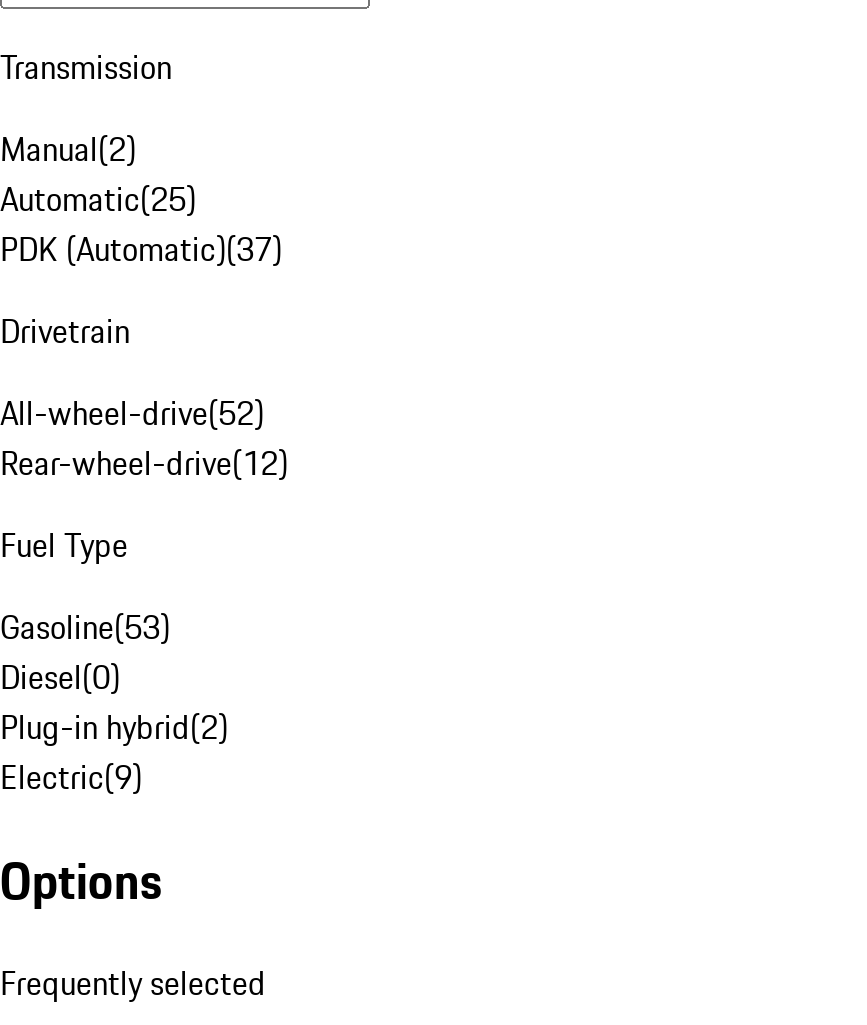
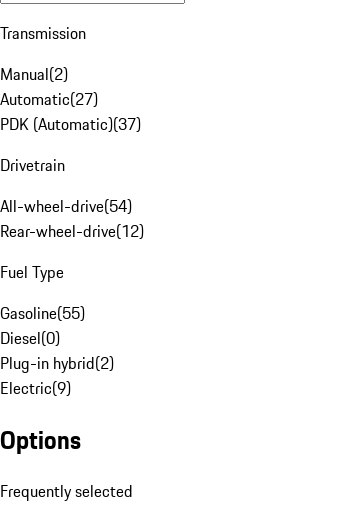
[0,176,196,224] Automatic(25) -> [0,87,98,111] Automatic(27)
[0,390,264,438] All-wheel-drive(52) -> [0,194,132,218] All-wheel-drive(54)
[0,604,170,652] Gasoline(53) -> [0,301,85,325] Gasoline(55)

